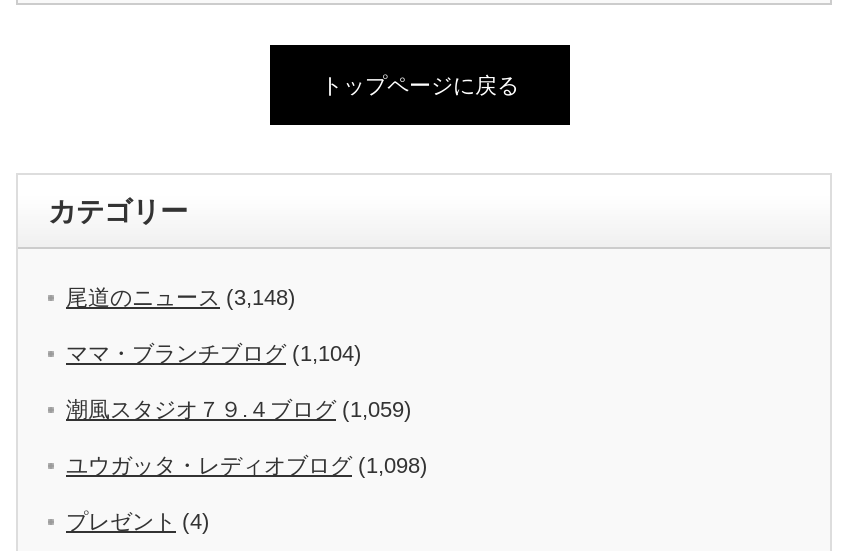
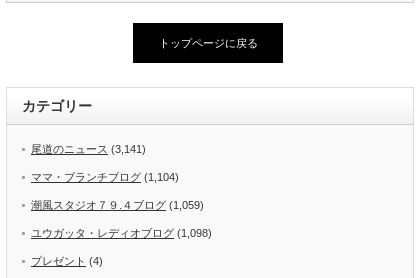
[66,284,296,308] 尾道のニュース(3,148) -> [31,143,146,155] 尾道のニュース(3,141)

